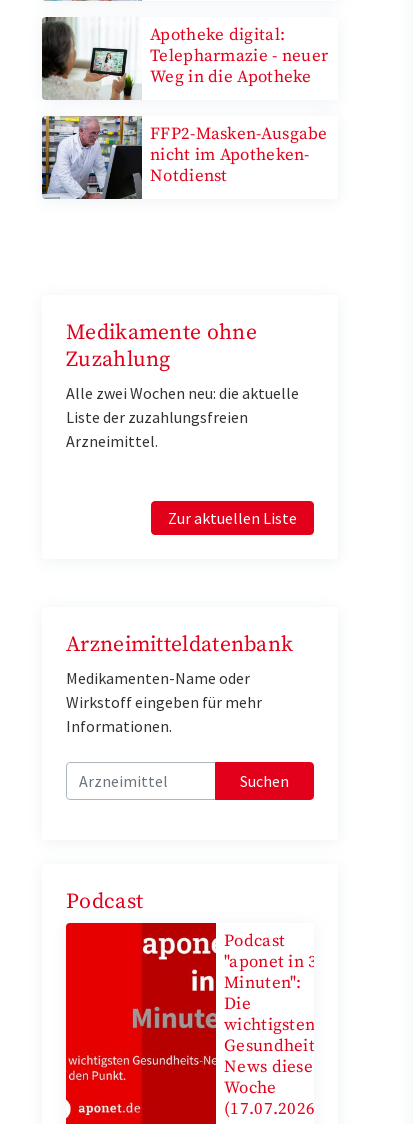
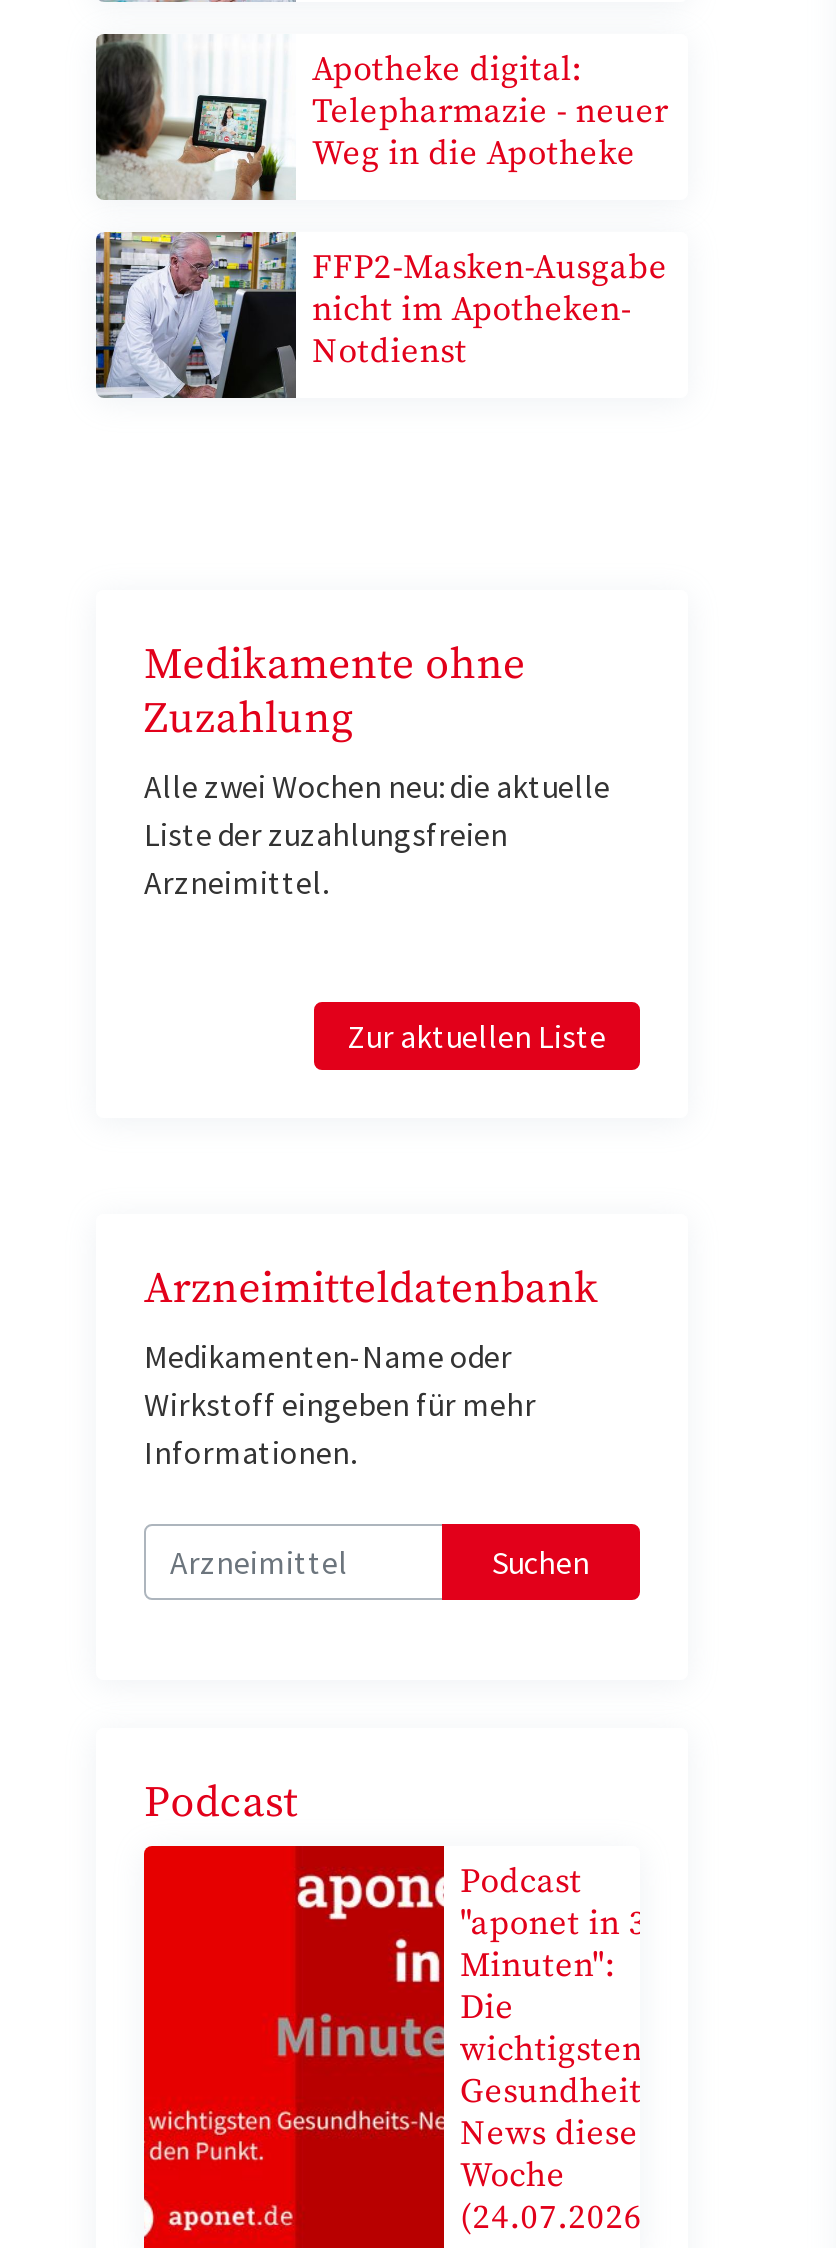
[224,1098,322,1120] (17.07.2026) -> [460,2195,655,2239] (24.07.2026)

